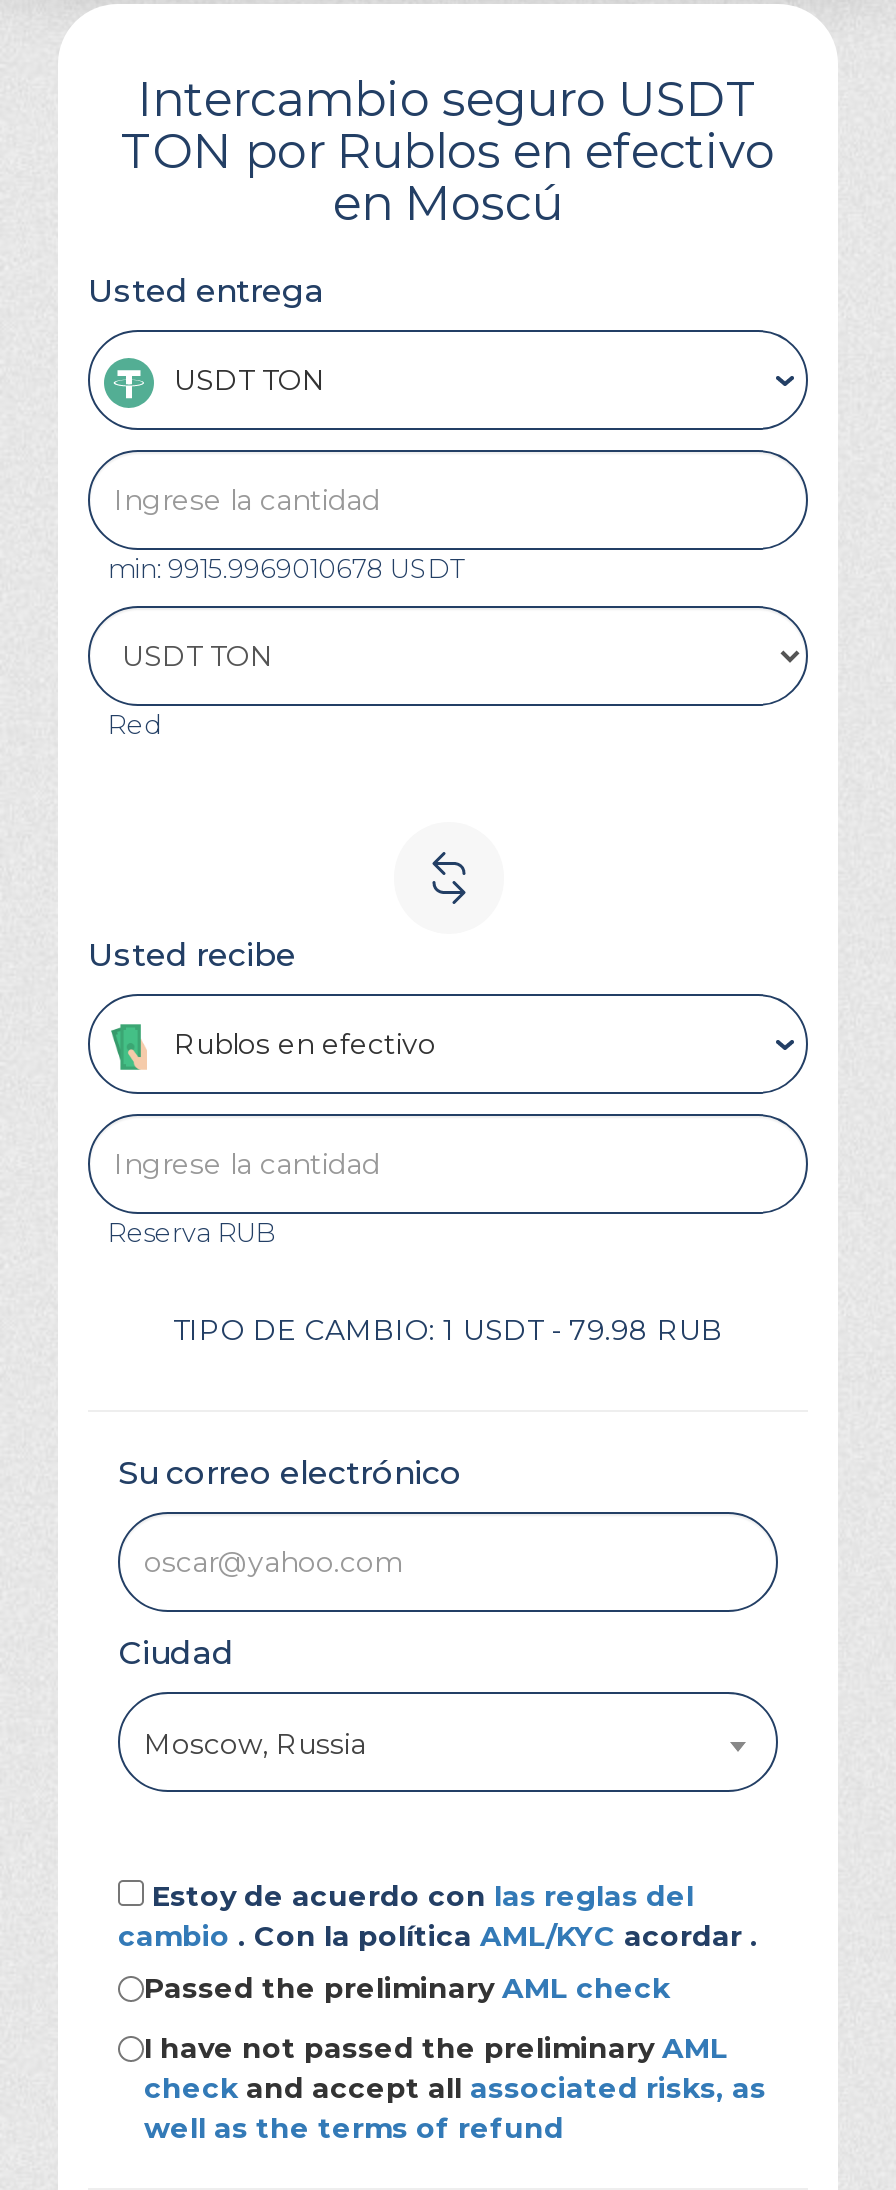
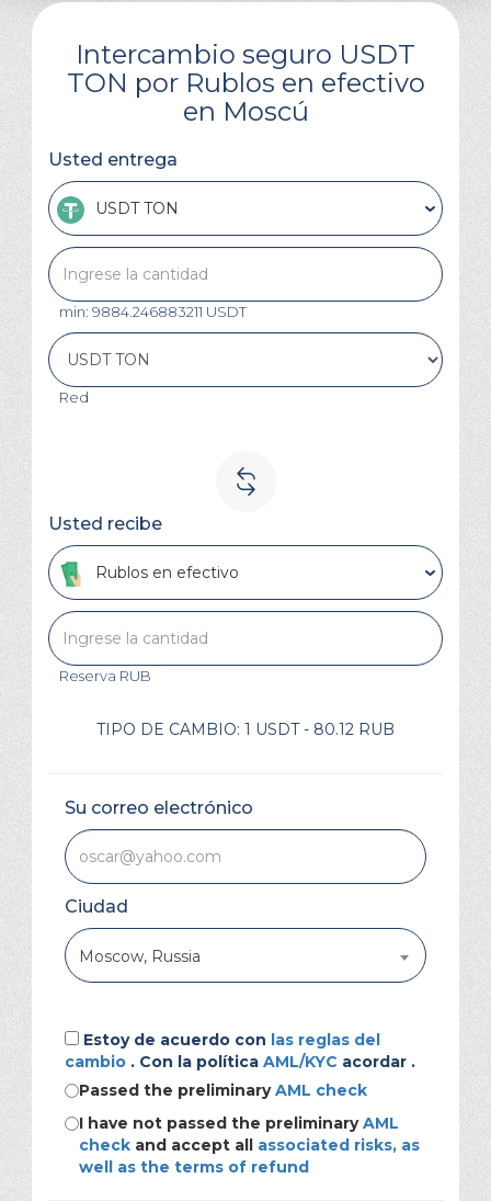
[108,552,464,584] min: 9915.9969010678 USDT -> [59,303,247,320] min: 9884.246883211 USDT
[173,1312,723,1348] TIPO DE CAMBIO: 1 USDT - 79.98 RUB -> [96,720,395,739] TIPO DE CAMBIO: 1 USDT - 80.12 RUB

